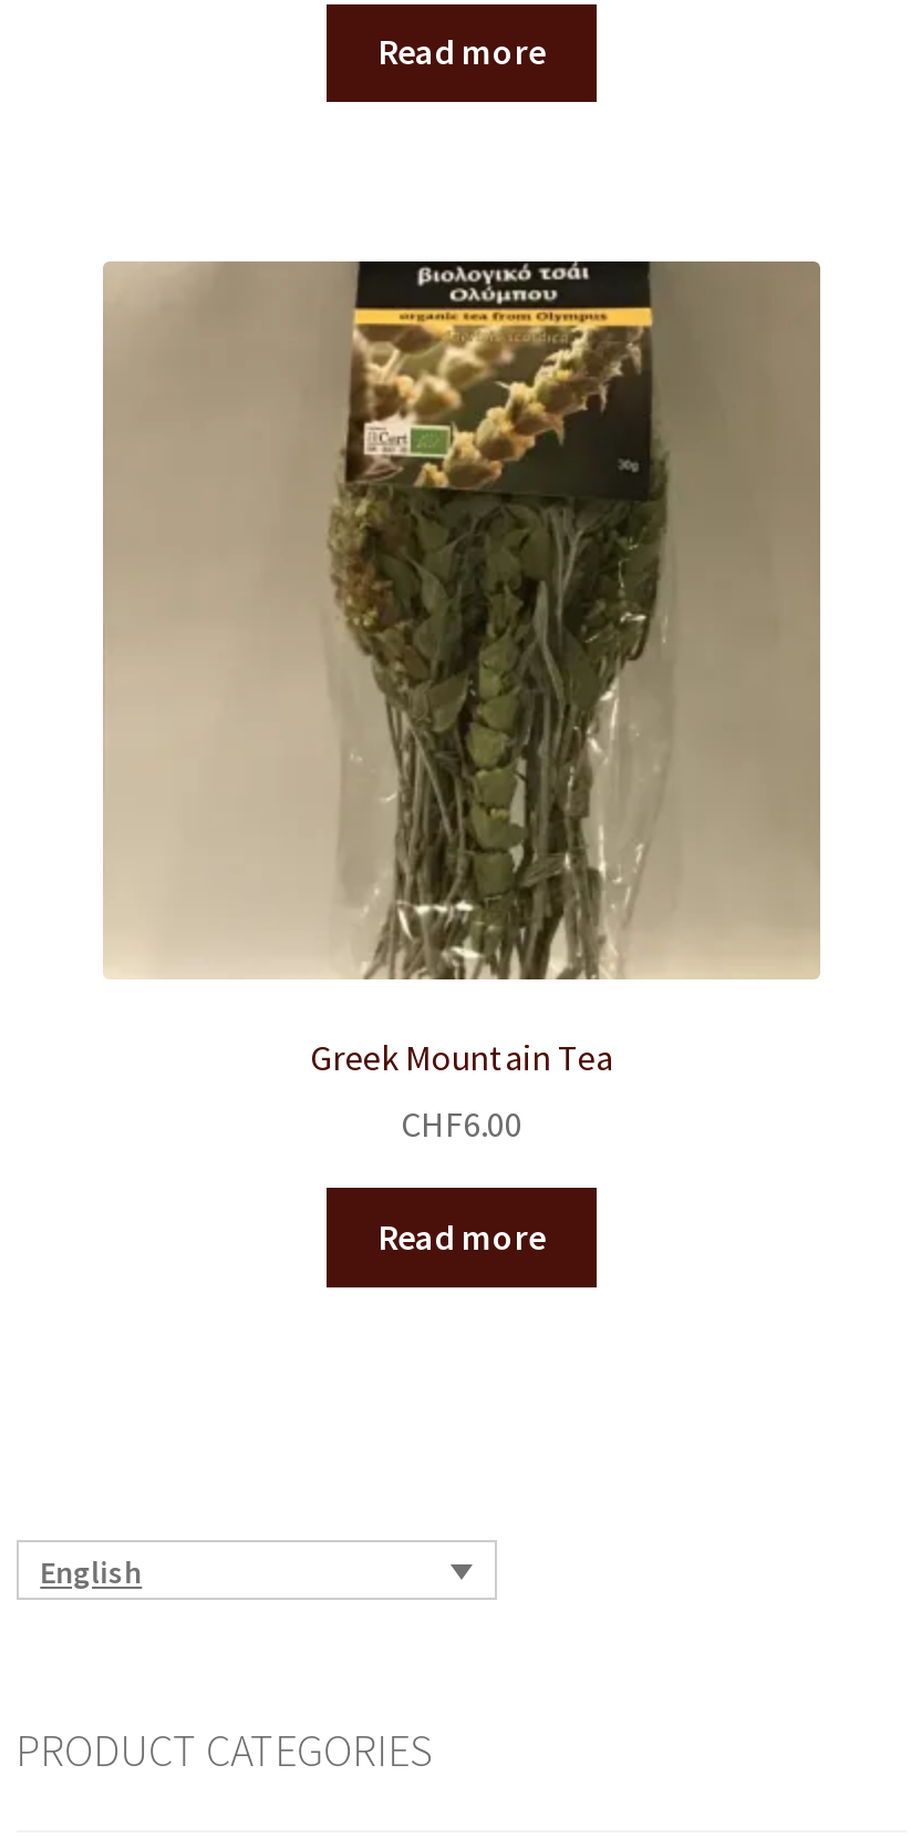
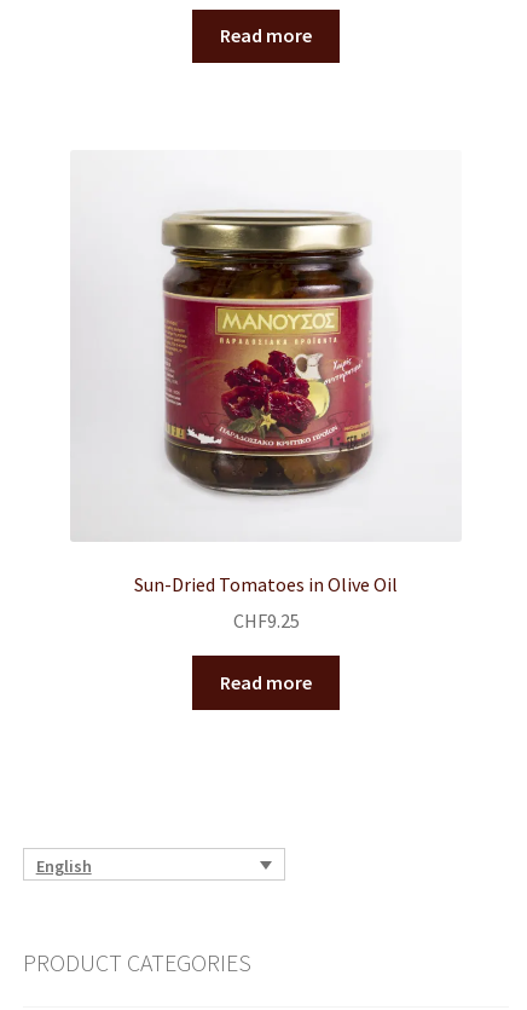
[103,259,822,1078] [image] | Greek Mountain Tea -> [71,150,462,596] [image] | Sun-Dried Tomatoes in Olive Oil
[401,1102,522,1146] CHF6.00 -> [233,609,299,633] CHF9.25

